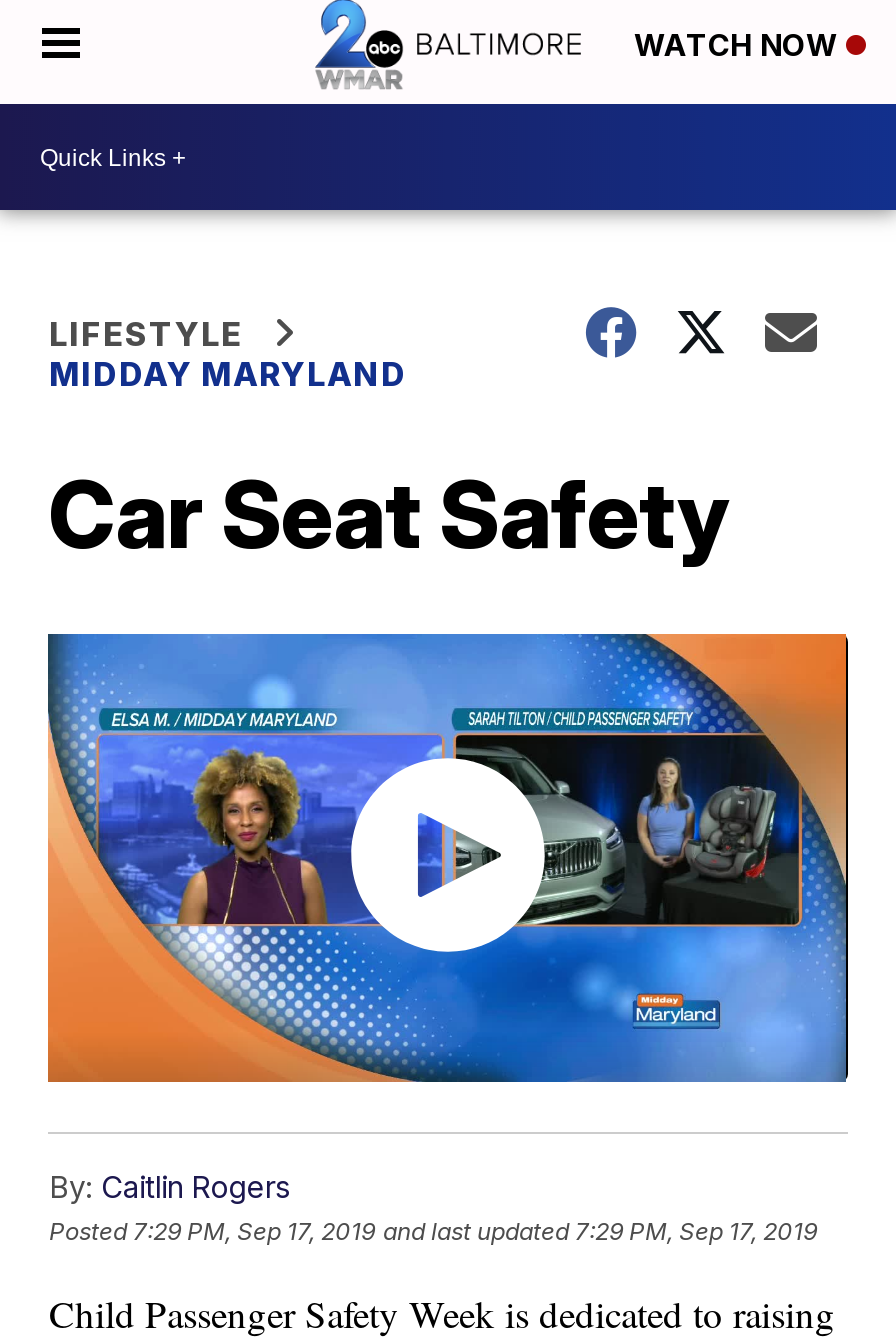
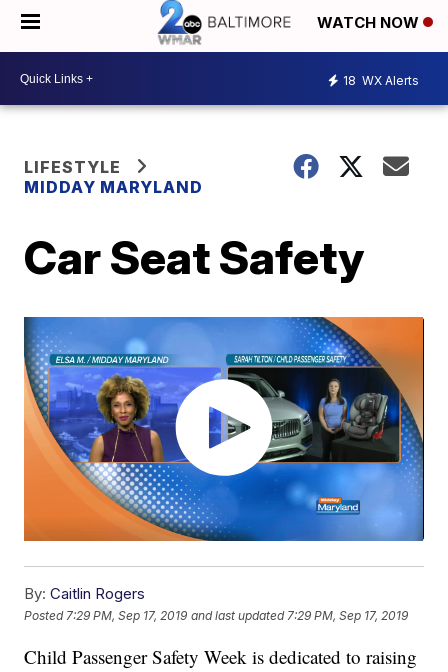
none -> [343,72,419,87] 18 WX Alerts

